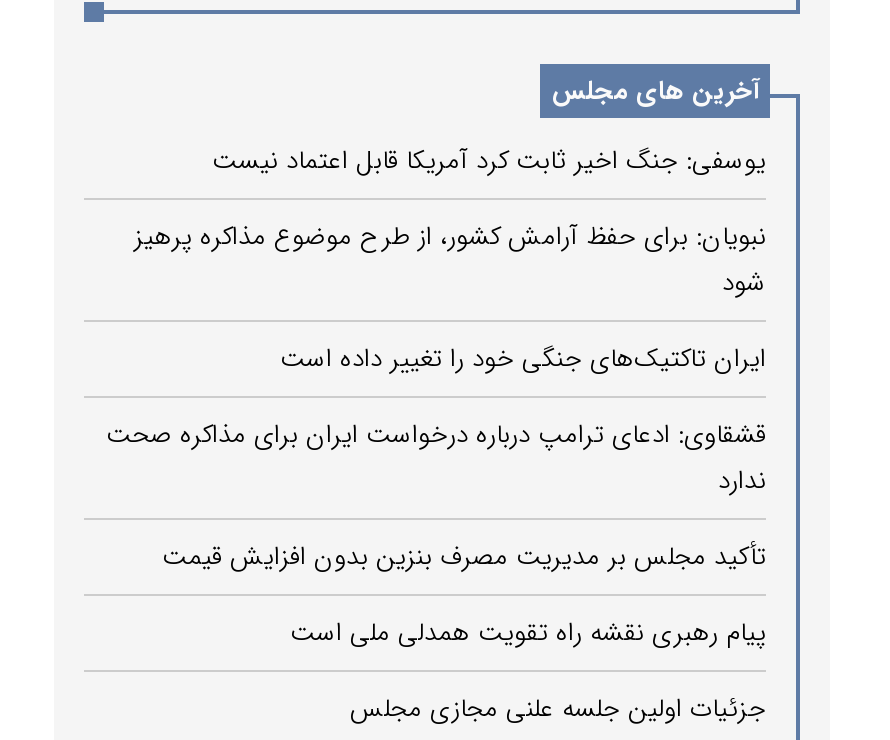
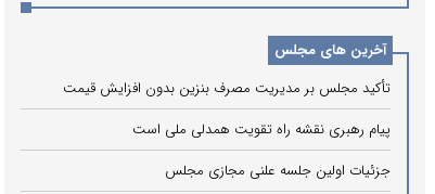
[106,140,766,502] یوسفی: جنگ اخیر ثابت کرد آمریکا قابل اعتماد نیست | نبویان: برای حفظ آرامش کشور، از طرح موضوع مذاکره پرهیز | شود | ایران تاکتیک‌های جنگی خود را تغییر داده است | قشقاوی: ادعای ترامپ درباره درخواست ایران برای مذاکره صحت | ندارد -> none

